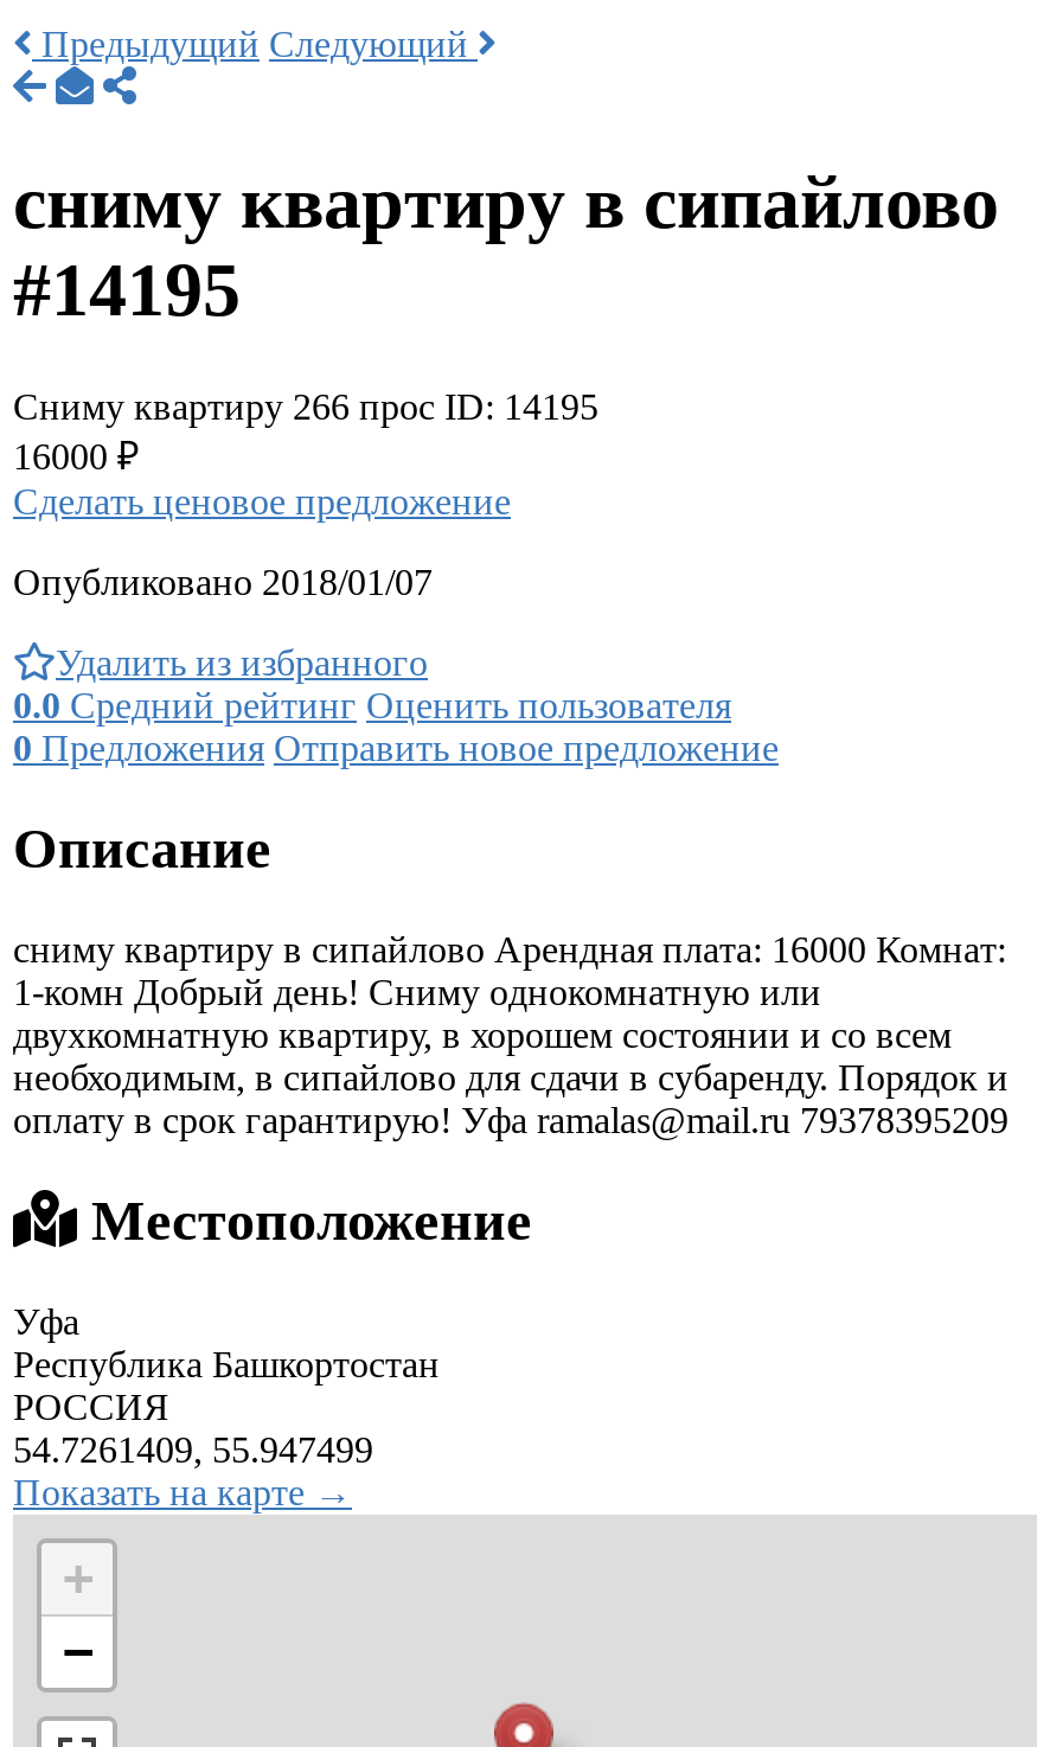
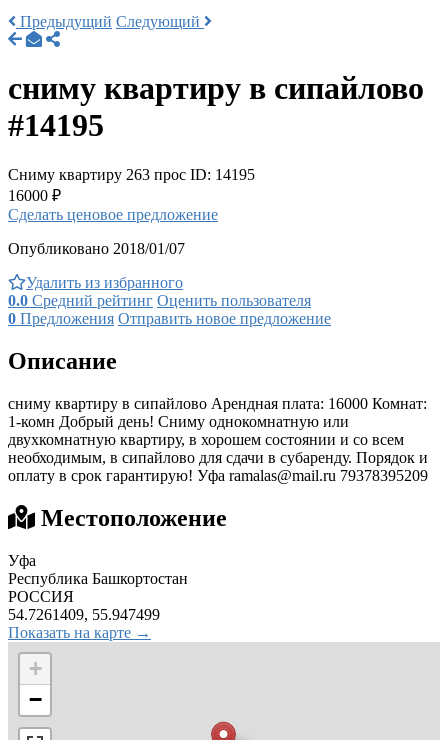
[13,386,598,426] Сниму квартиру 266 прос ID: 14195 -> [8,166,255,183] Сниму квартиру 263 прос ID: 14195

